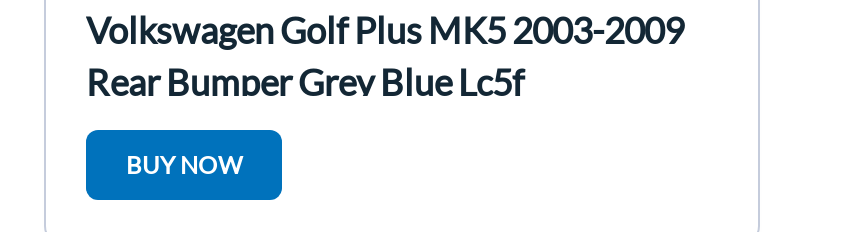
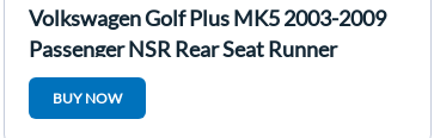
[86,60,524,104] Rear Bumper Grey Blue Lc5f -> [29,36,337,62] Passenger NSR Rear Seat Runner

